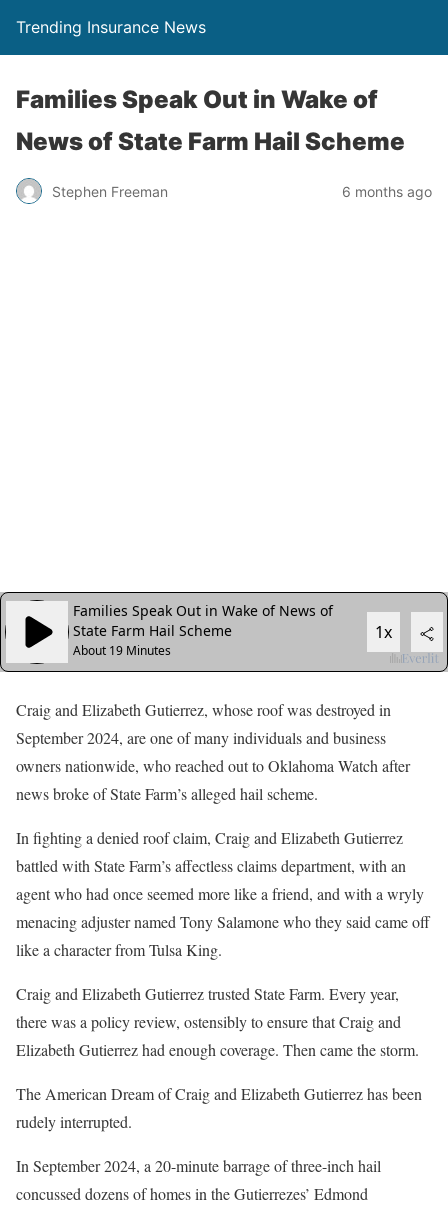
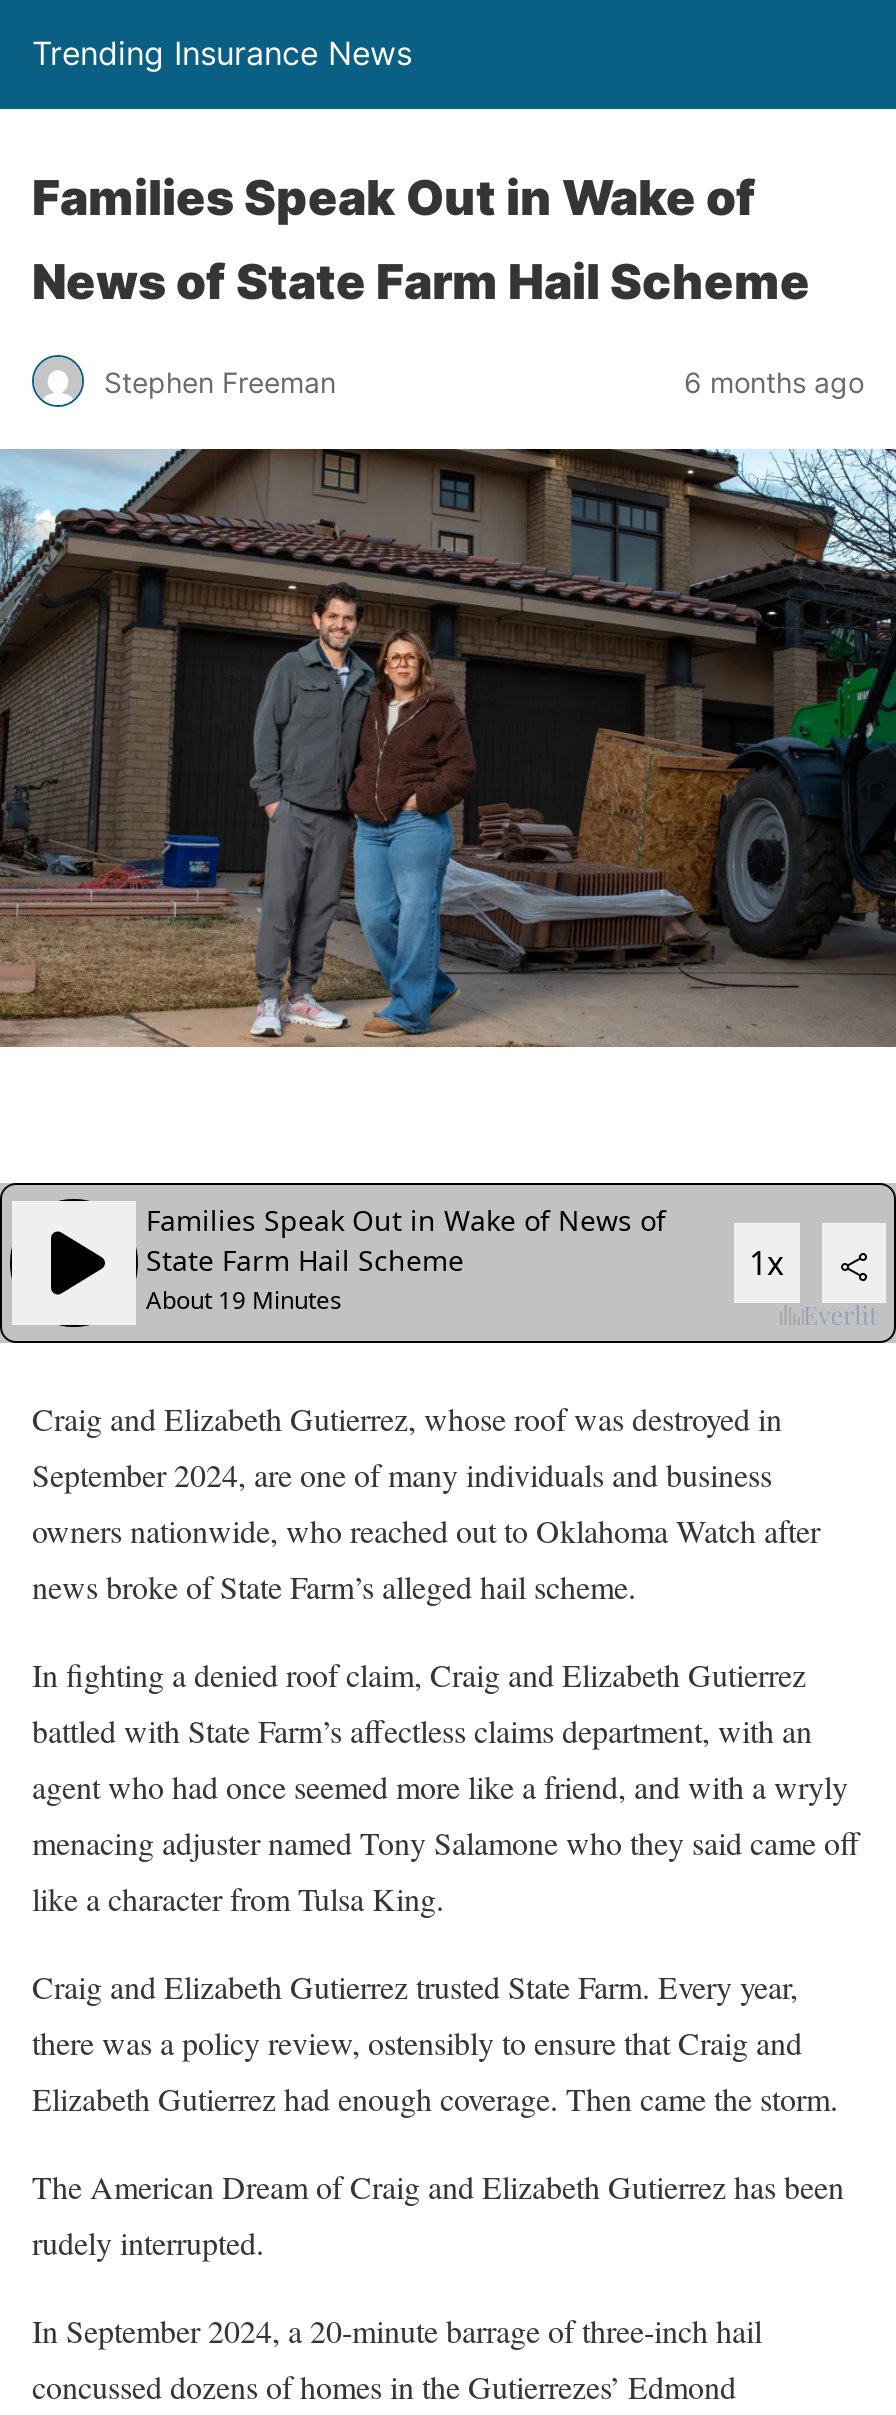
none -> [6,447,890,1049] [image]

